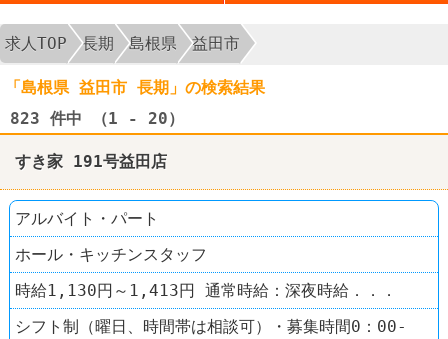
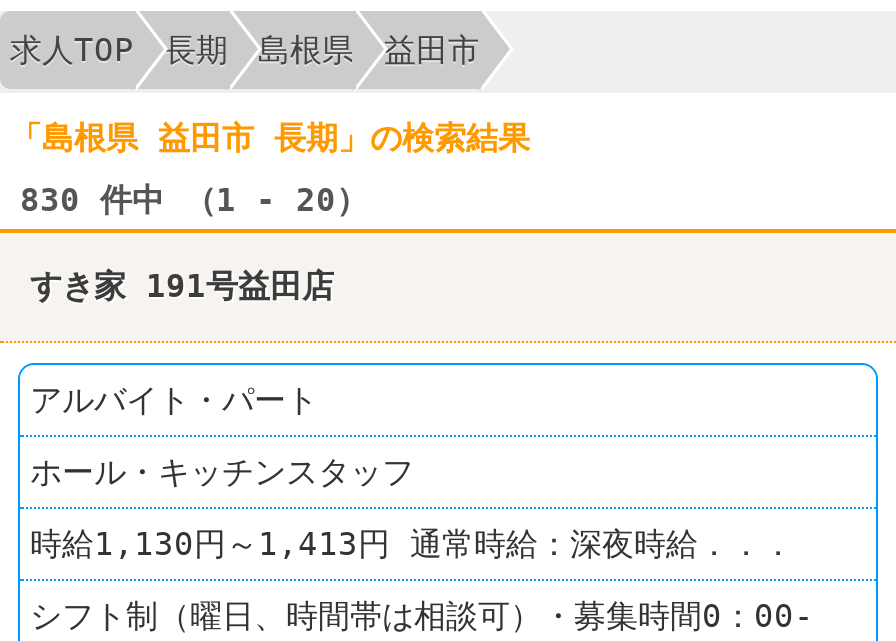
[10,109,184,128] 823件中 （1 - 20） -> [20,180,368,218] 830件中 （1 - 20）

